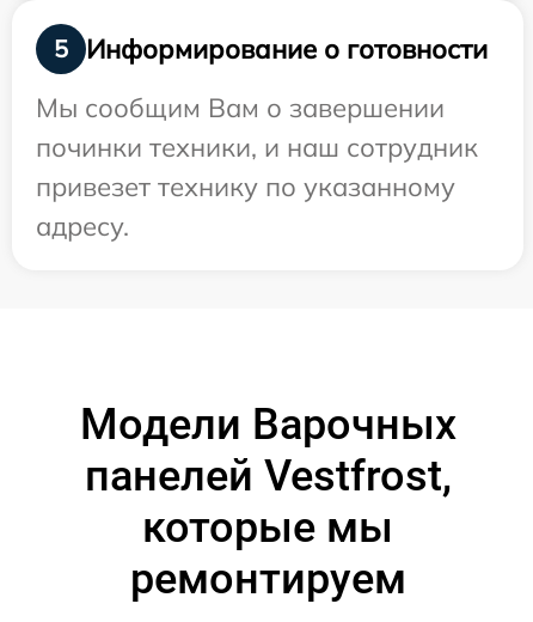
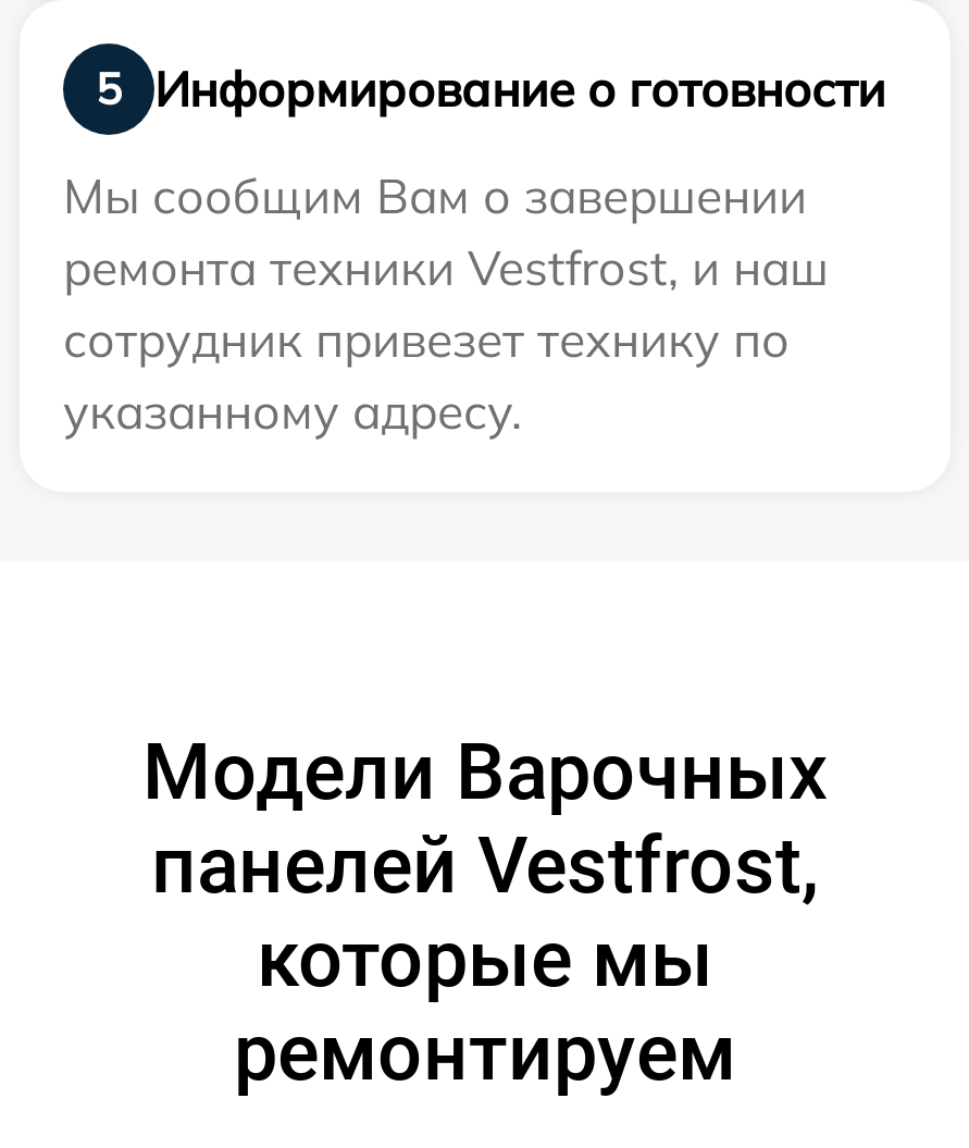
[36,131,478,243] починки техники, и наш сотрудник | привезет технику по указанному | адресу. -> [63,238,829,443] ремонта техники Vestfrost, и наш | сотрудник привезет технику по | указанному адресу.

